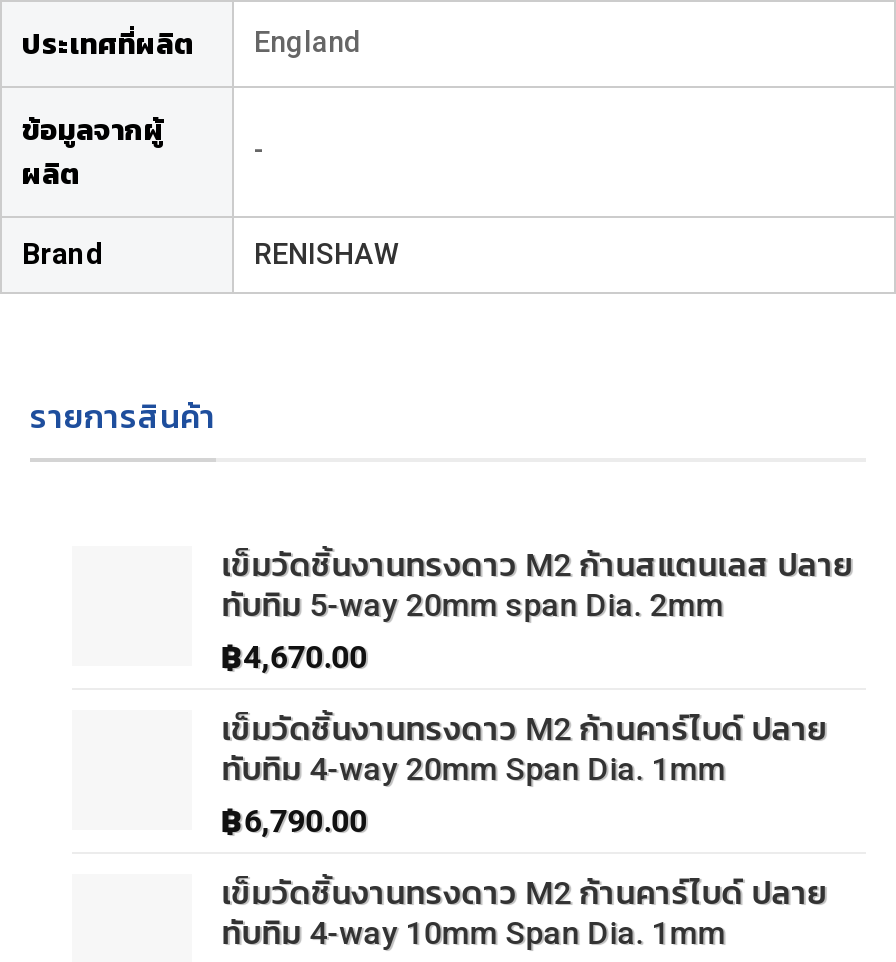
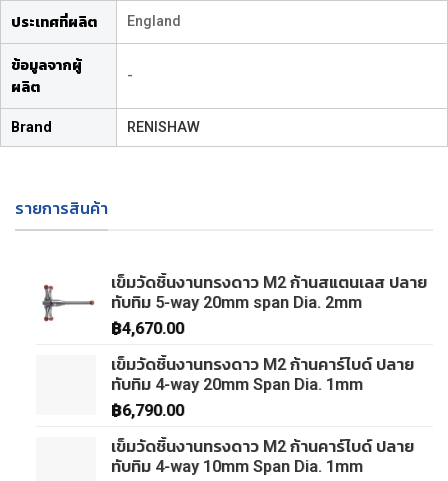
none -> [42,284,95,322] [image]

